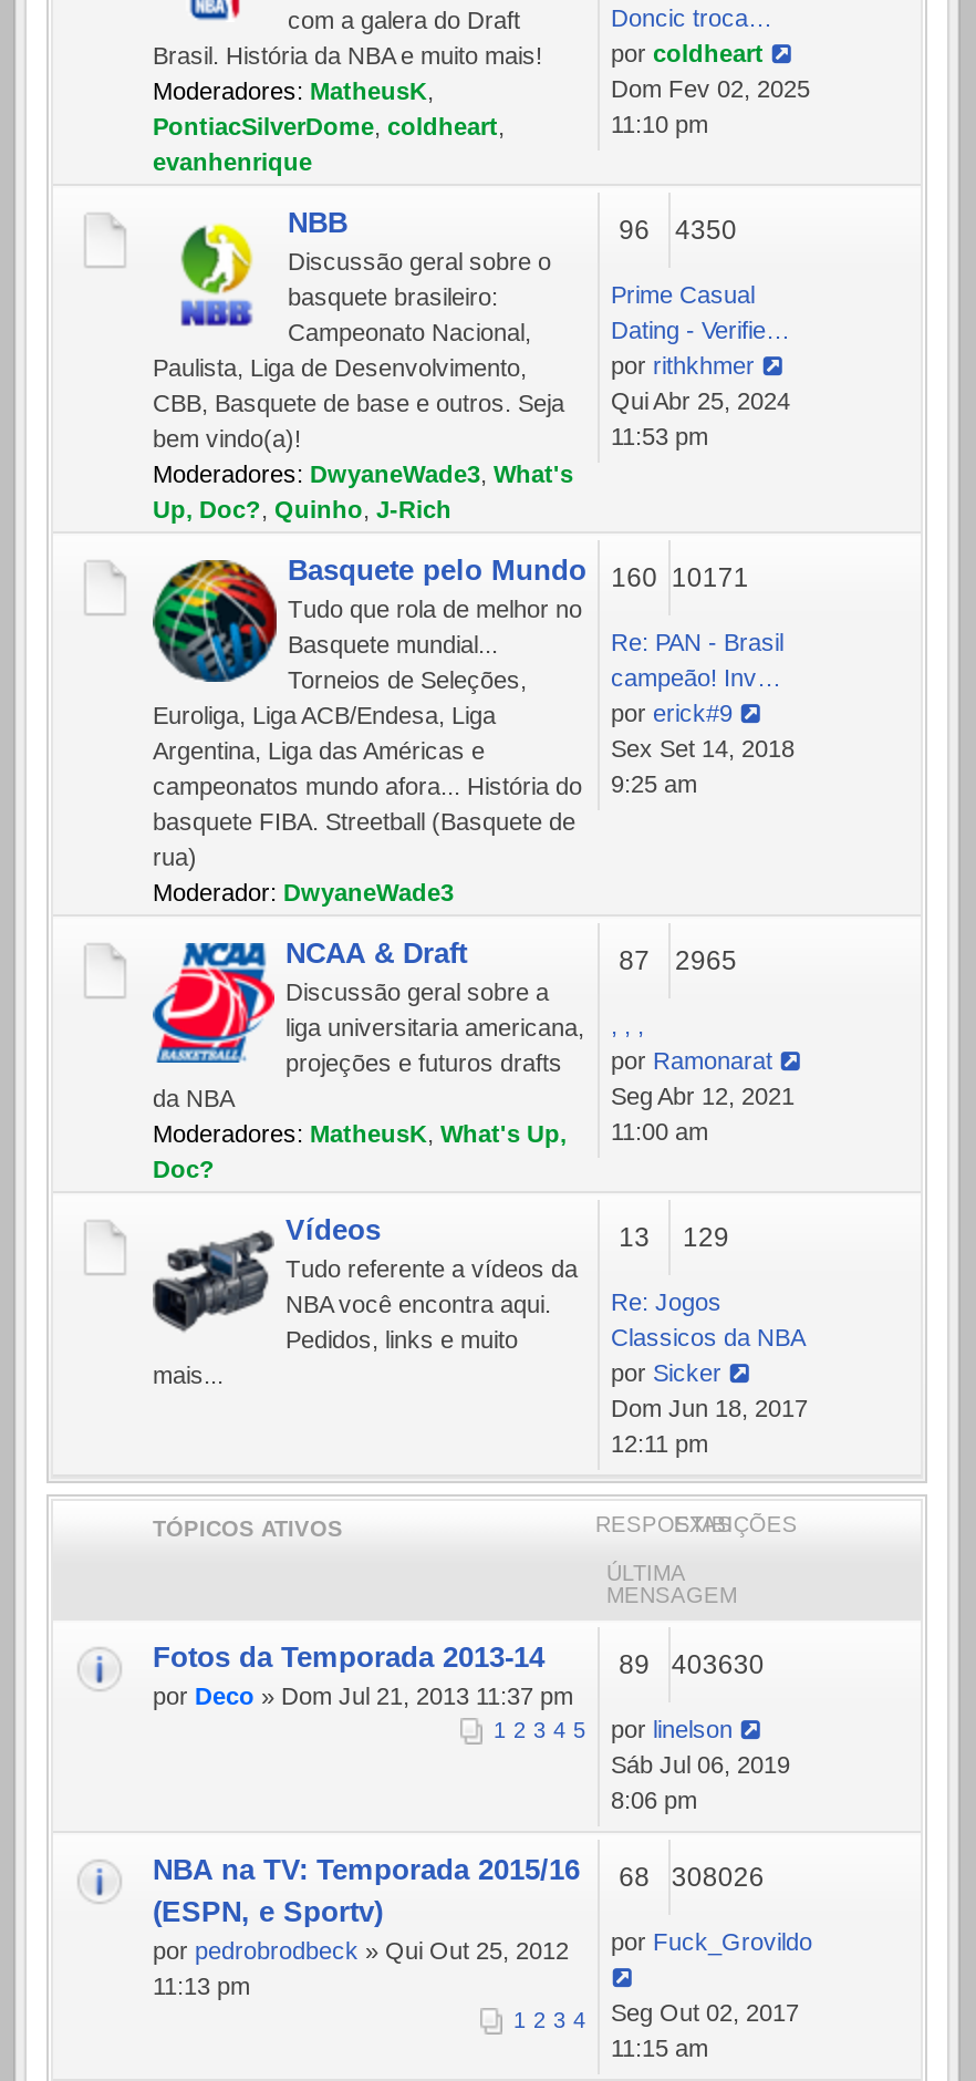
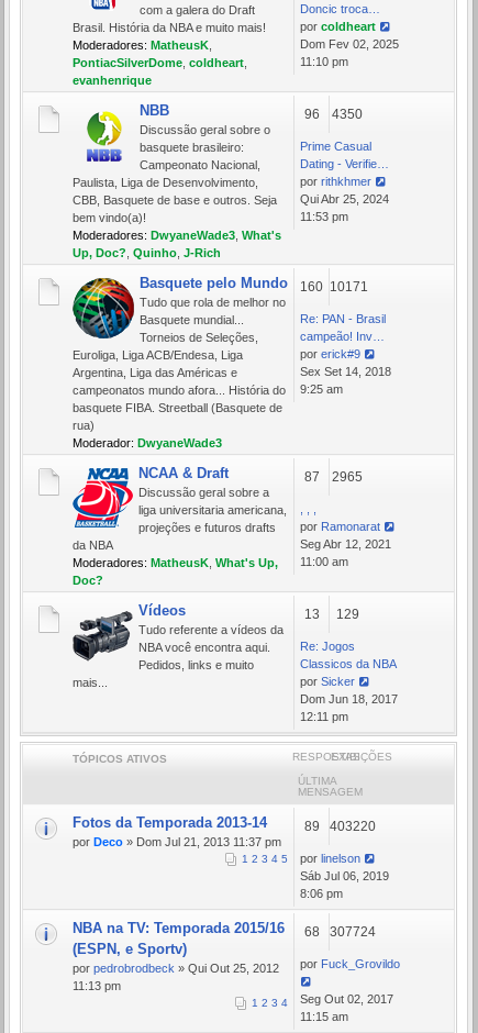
[619,1648,764,1679] 89 403630 -> [304,818,376,834] 89 403220
[153,1852,764,1892] NBA na TV: Temporada 2015/16 68 308026 -> [73,919,376,939] NBA na TV: Temporada 2015/16 68 307724

